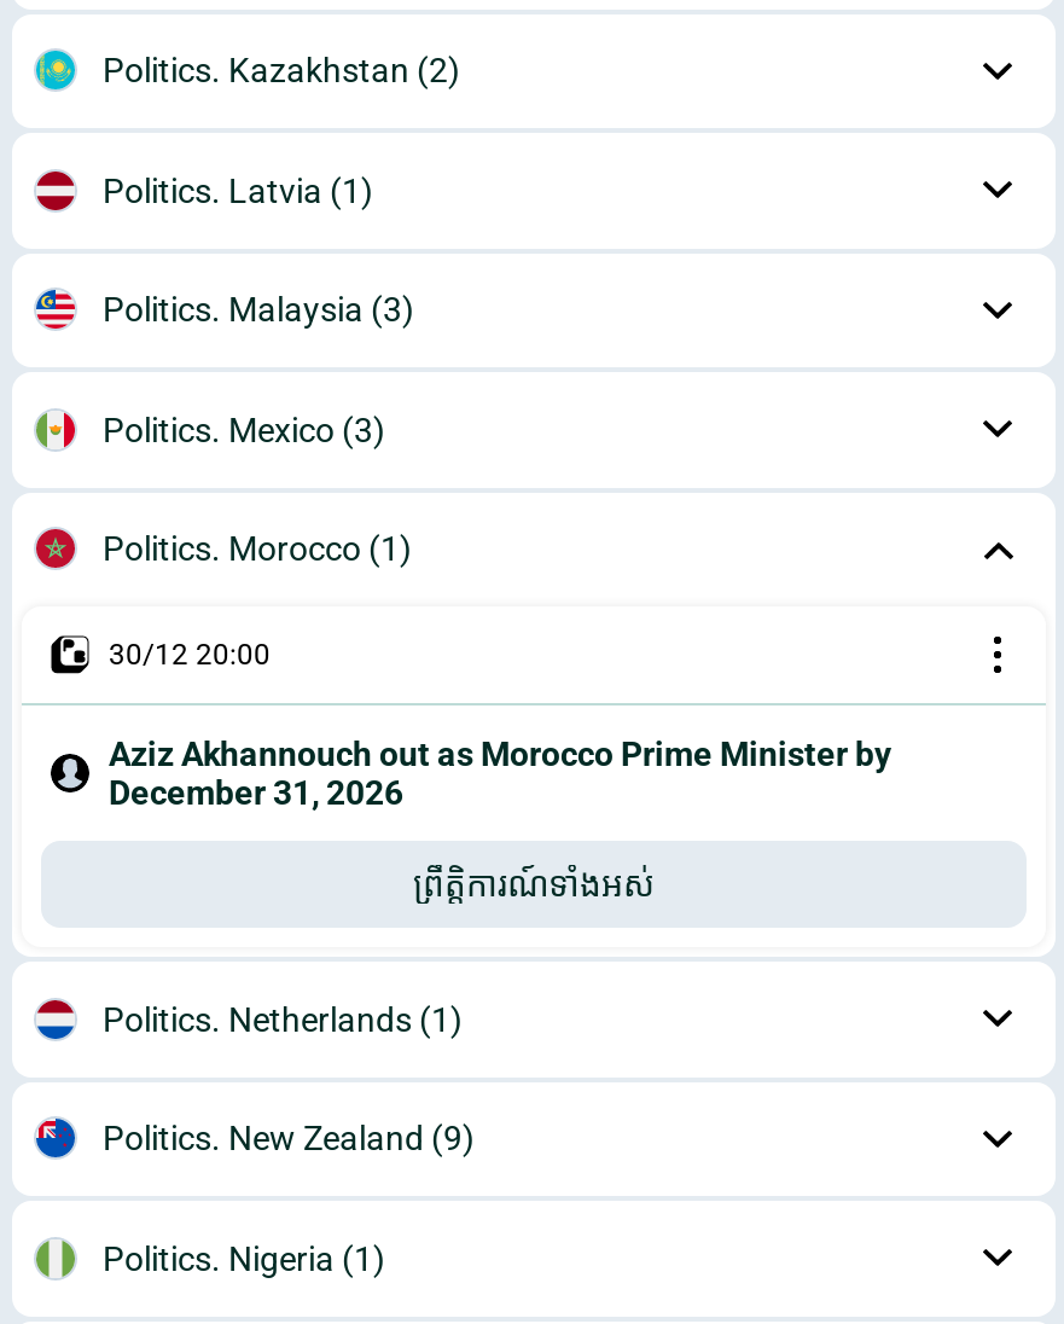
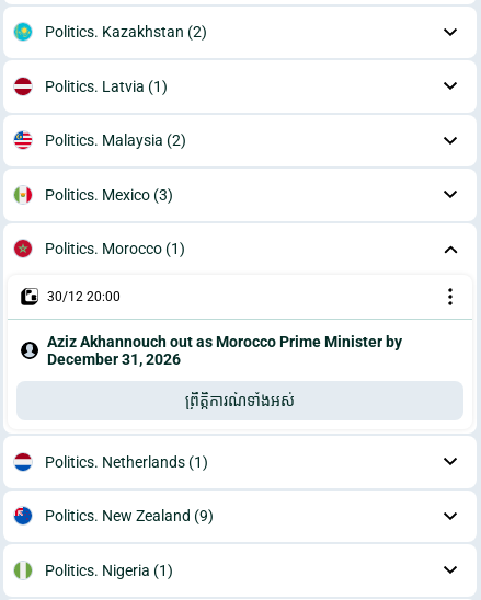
[103,290,414,329] Politics. Malaysia (3) -> [44,132,186,149] Politics. Malaysia (2)

